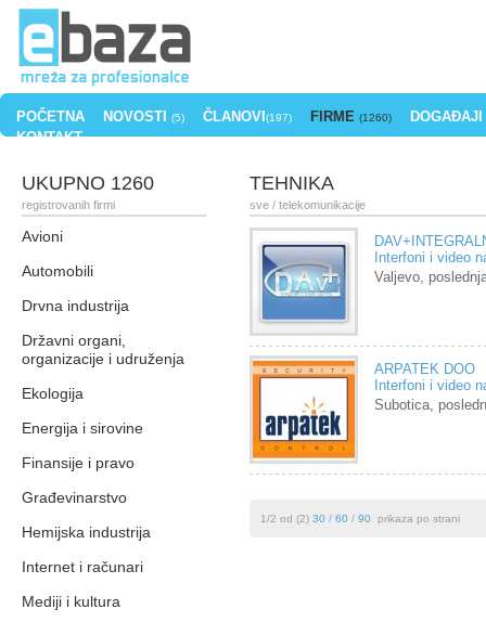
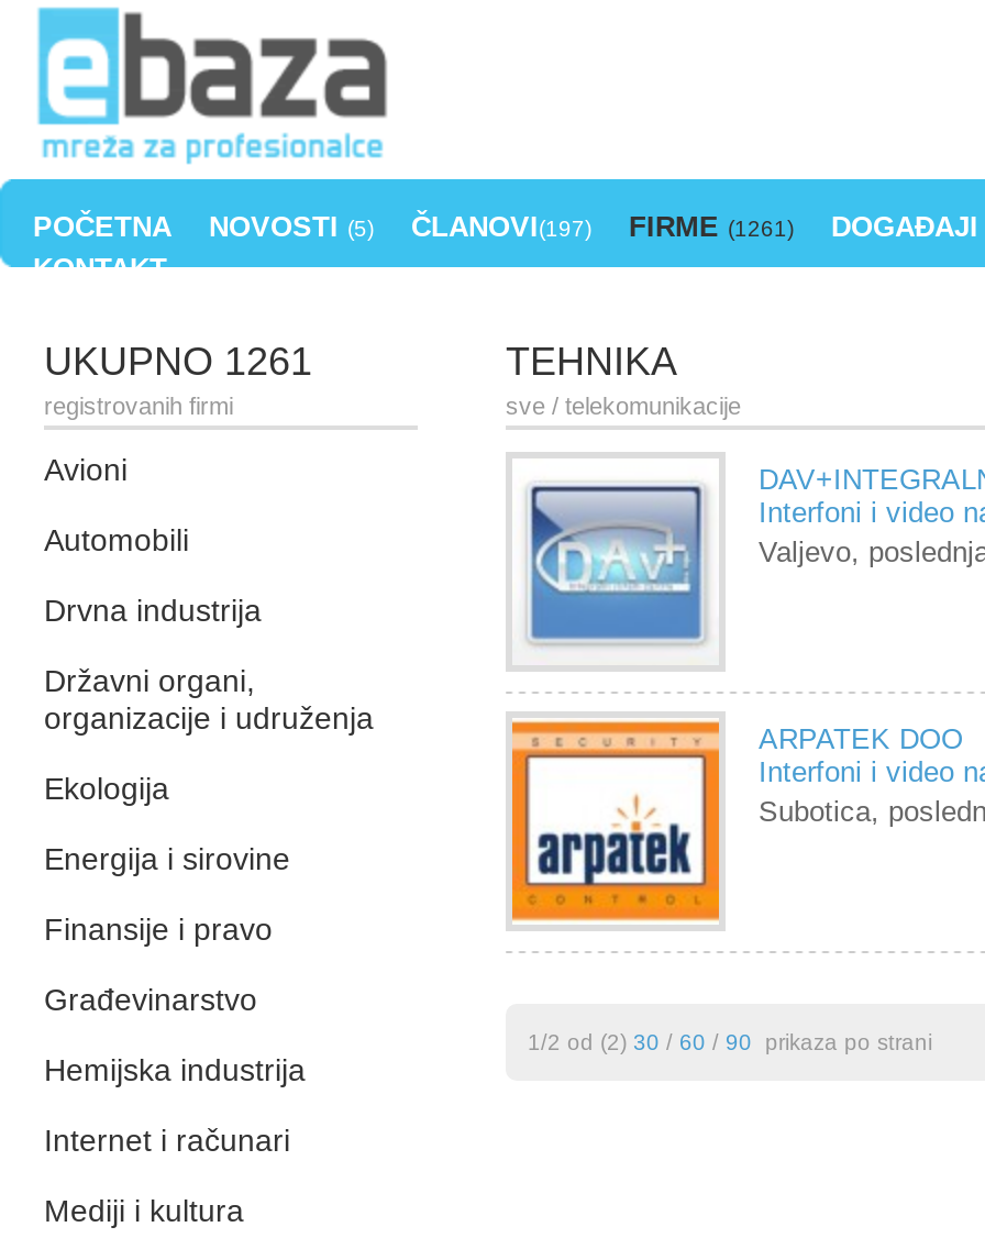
[16,108,483,125] POČETNA NOVOSTI (5) ČLANOVI(197) FIRME (1260) DOGAĐAJI -> [33,210,978,243] POČETNA NOVOSTI (5) ČLANOVI(197) FIRME (1261) DOGAĐAJI
[22,172,154,194] UKUPNO 1260 -> [44,340,312,384] UKUPNO 1261

